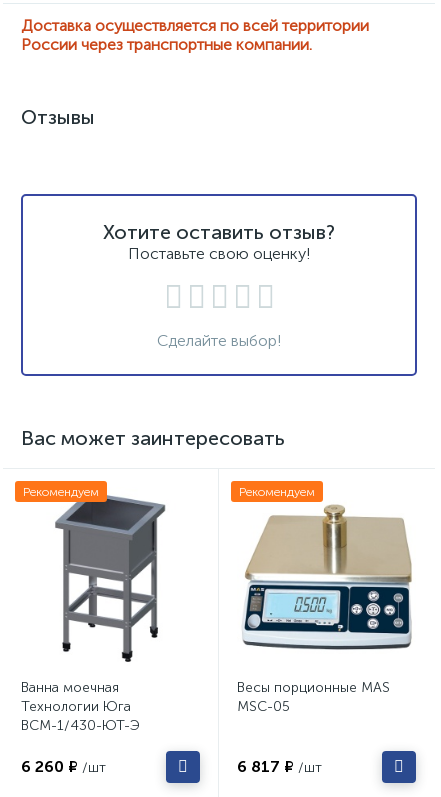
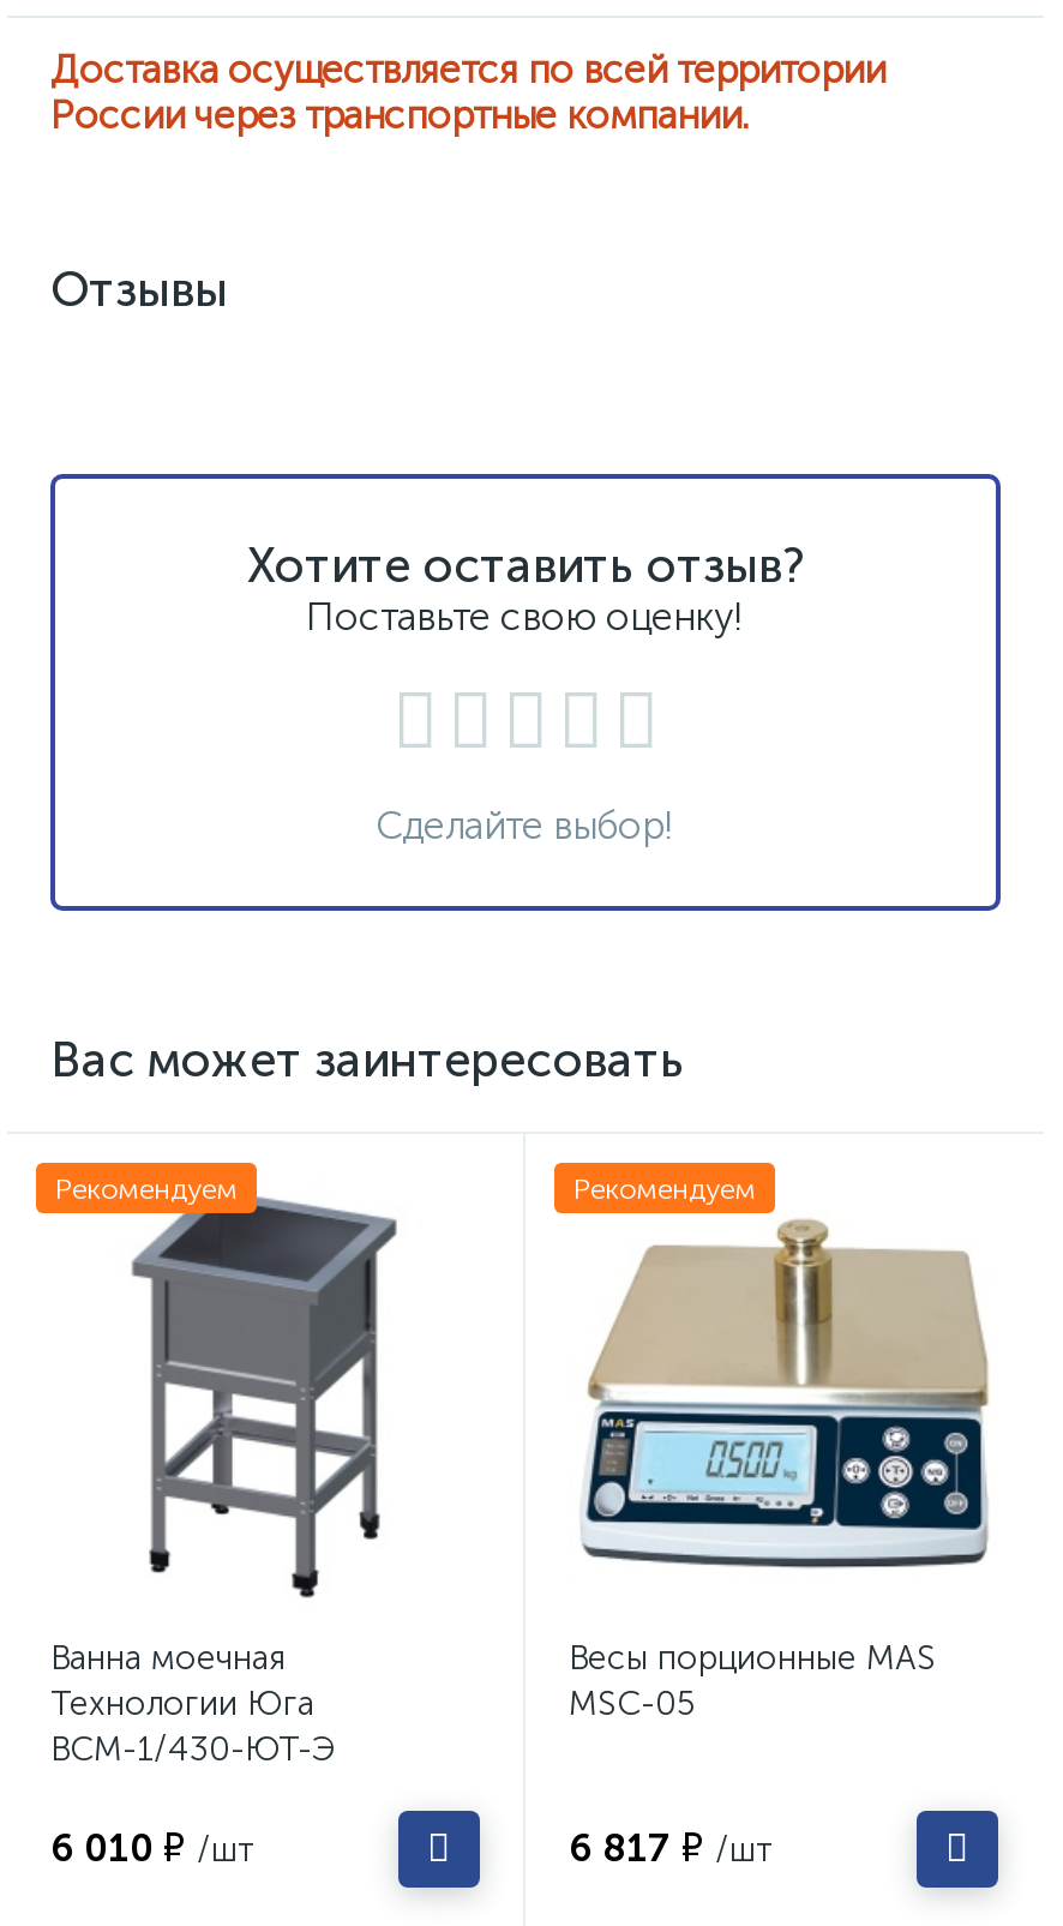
[21,757,106,776] 6 260 ₽ /шт -> [50,1825,254,1871] 6 010 ₽ /шт

